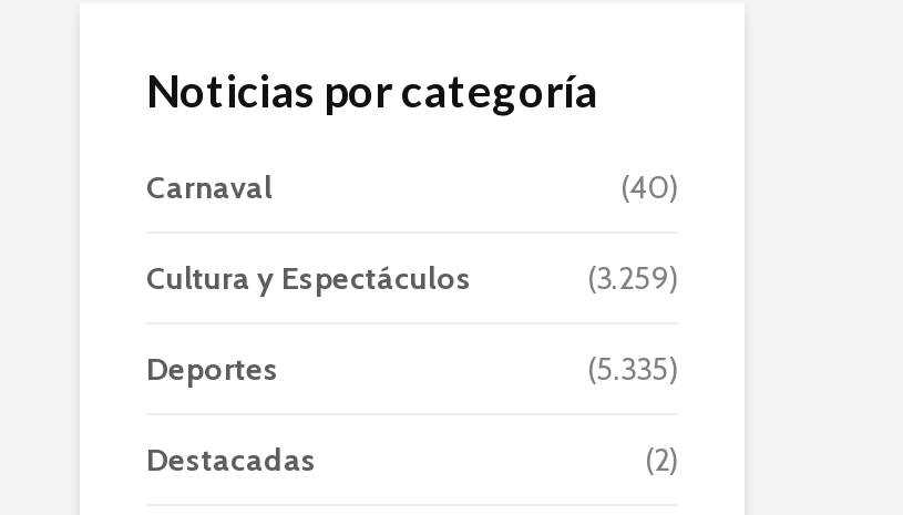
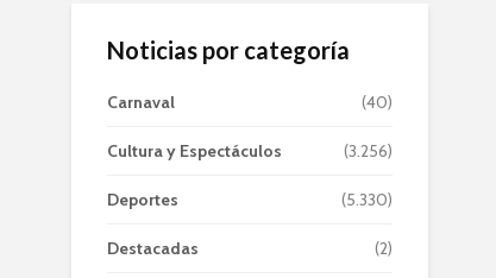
[587,258,678,298] (3.259) -> [344,140,393,162] (3.256)
[587,349,678,389] (5.335) -> [341,189,393,210] (5.330)

